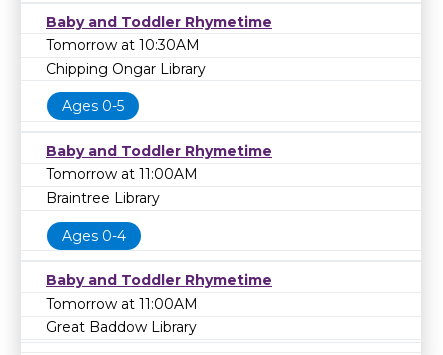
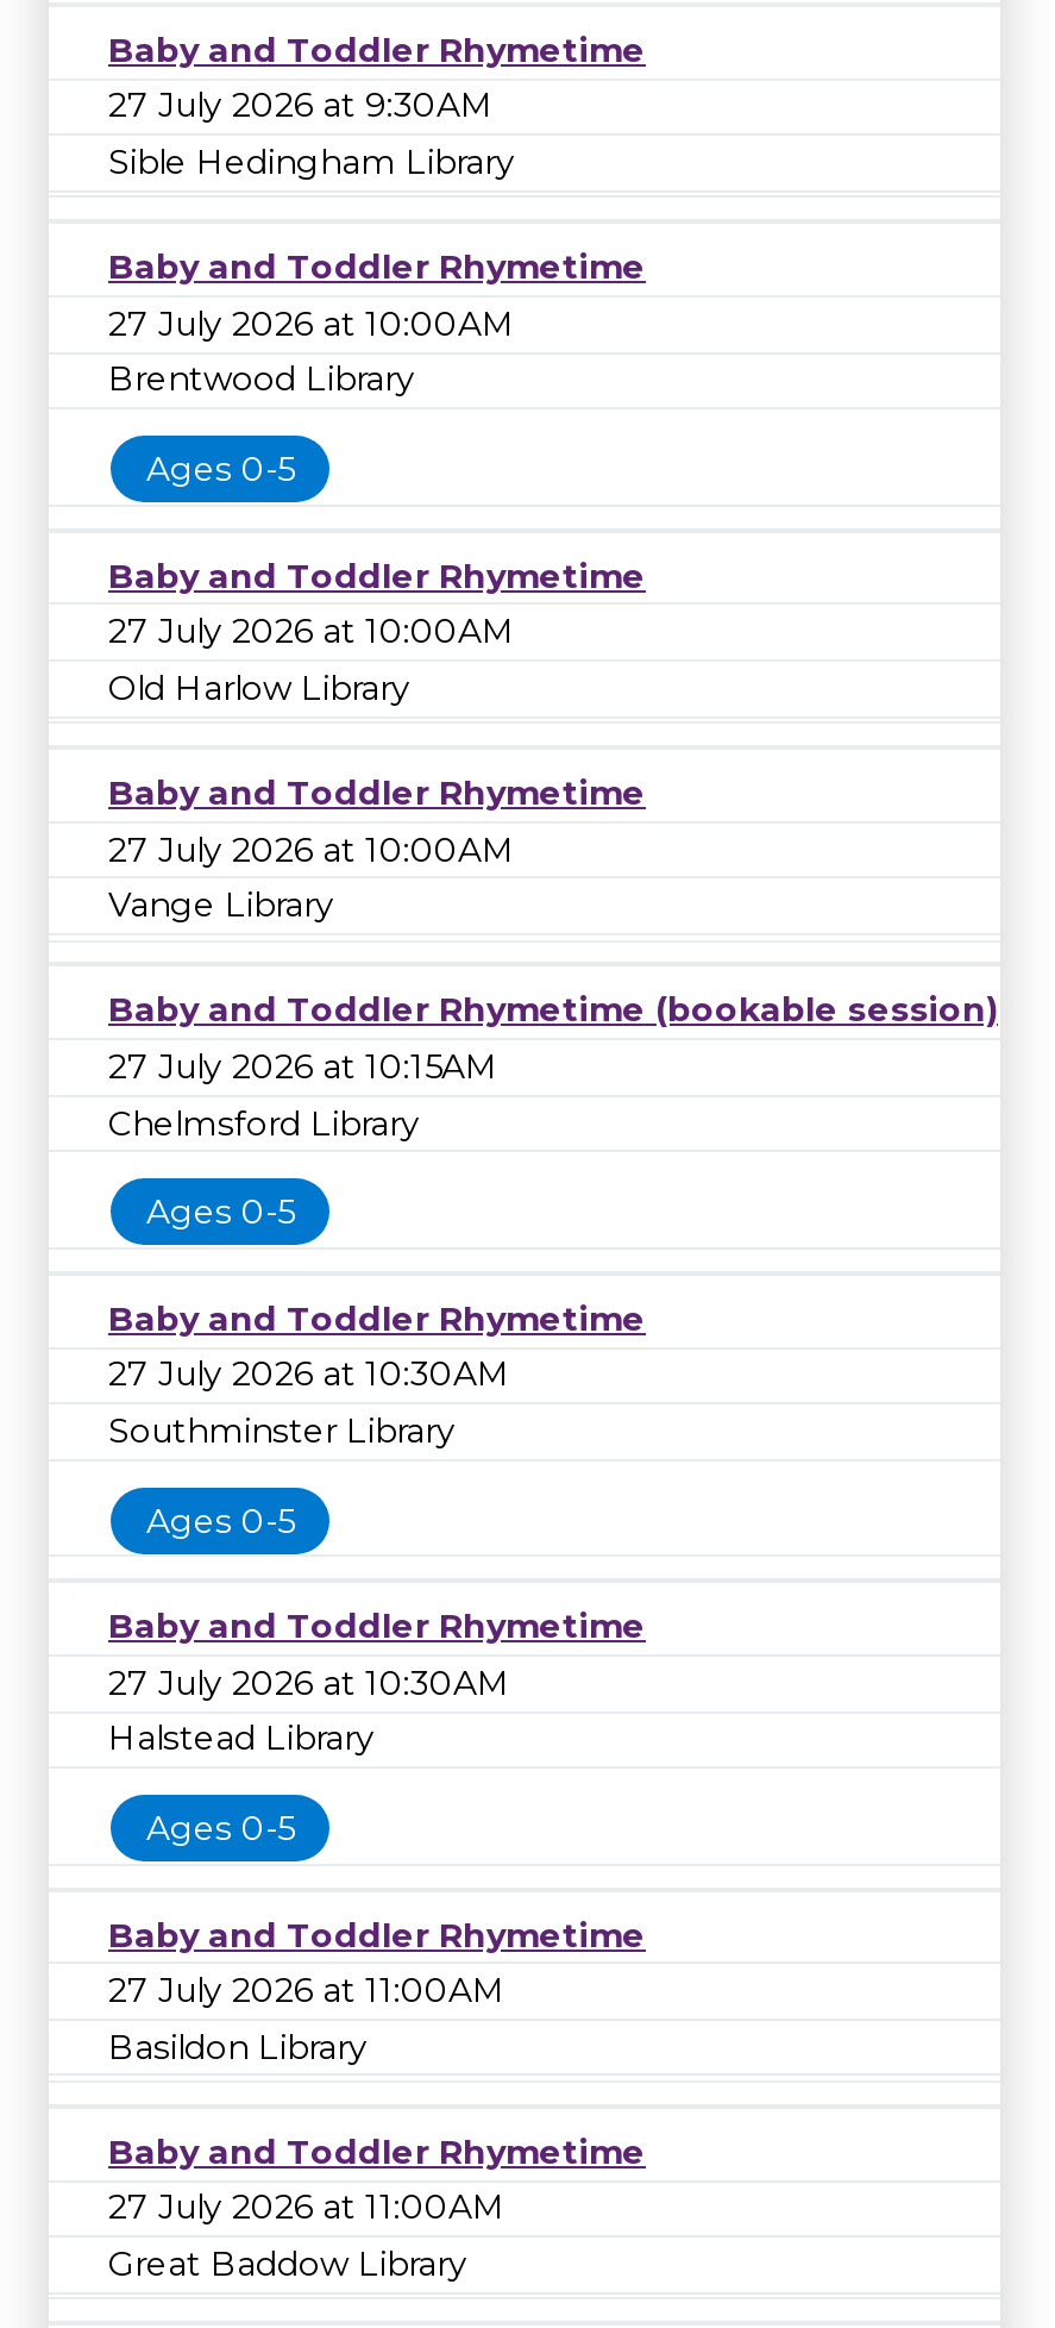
[46,36,206,78] Tomorrow at 10:30AM | Chipping Ongar Library -> [108,85,646,401] 27 July 2026 at 9:30AM | Sible Hedingham Library | Baby and Toddler Rhymetime | 27 July 2026 at 10:00AM | Brentwood Library
[46,165,198,245] Tomorrow at 11:00AM | Braintree Library | Ages 0-4 -> [108,610,515,709] 27 July 2026 at 10:00AM | Old Harlow Library
[46,295,198,313] Tomorrow at 11:00AM -> [108,828,998,2229] 27 July 2026 at 10:00AM | Vange Library | Baby and Toddler Rhymetime (bookable session) | 27 July 2026 at 10:15AM | Chelmsford Library | Ages 0-5 | Baby and Toddler Rhymetime | 27 July 2026 at 10:30AM | Southminster Library | Ages 0-5 | Baby and Toddler Rhymetime | 27 July 2026 at 10:30AM | Halstead Library | Ages 0-5 | Baby and Toddler Rhymetime | 27 July 2026 at 11:00AM | Basildon Library | Baby and Toddler Rhymetime | 27 July 2026 at 11:00AM

